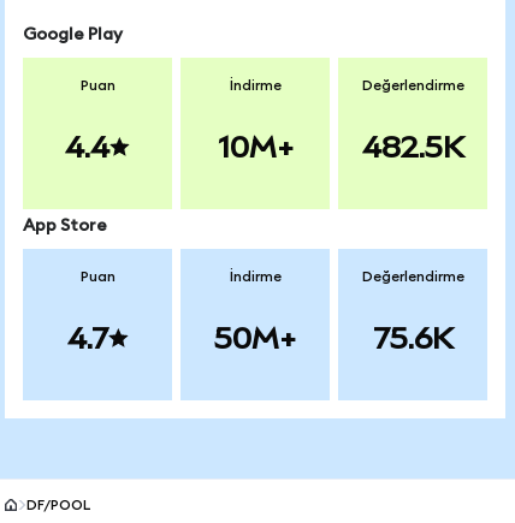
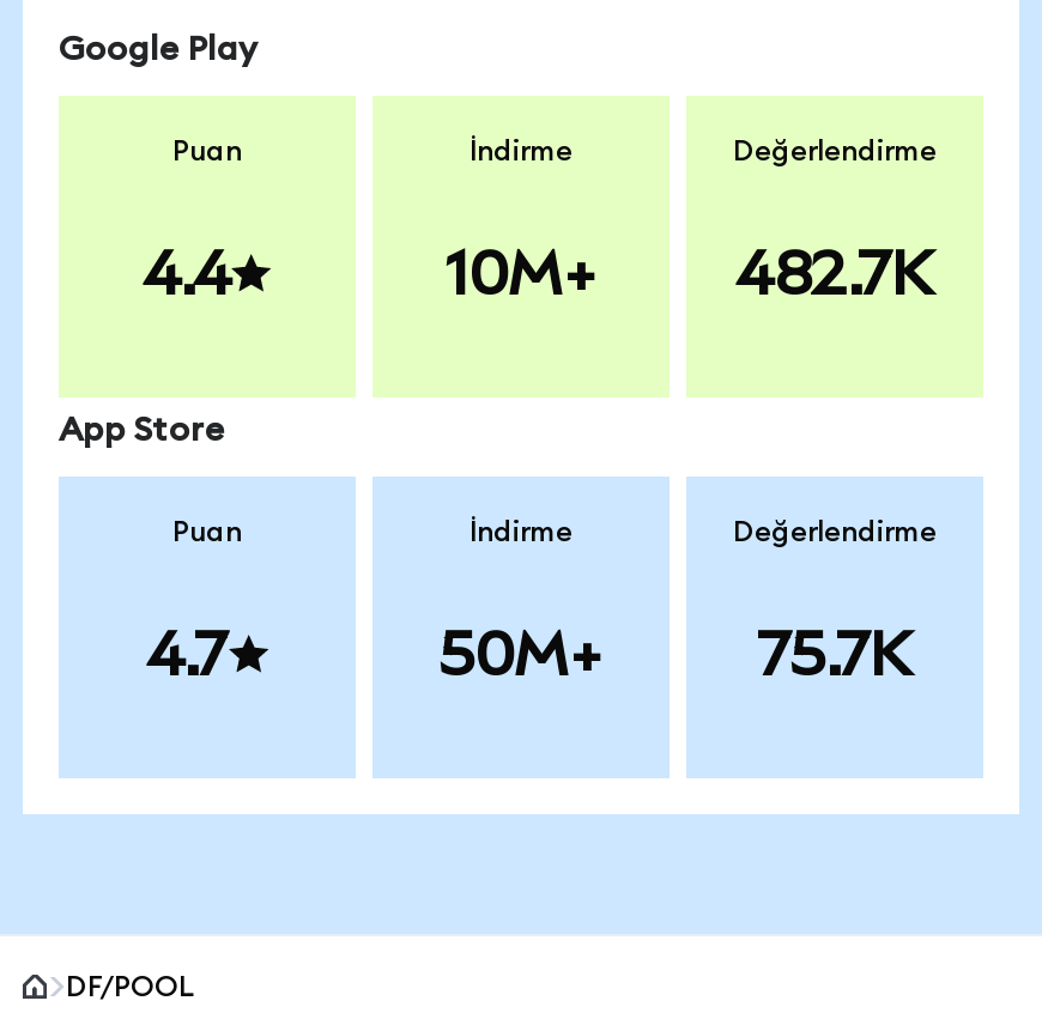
[362,130,464,164] 482.5K -> [735,239,934,307] 482.7K
[372,321,453,355] 75.6K -> [757,620,913,687] 75.7K

